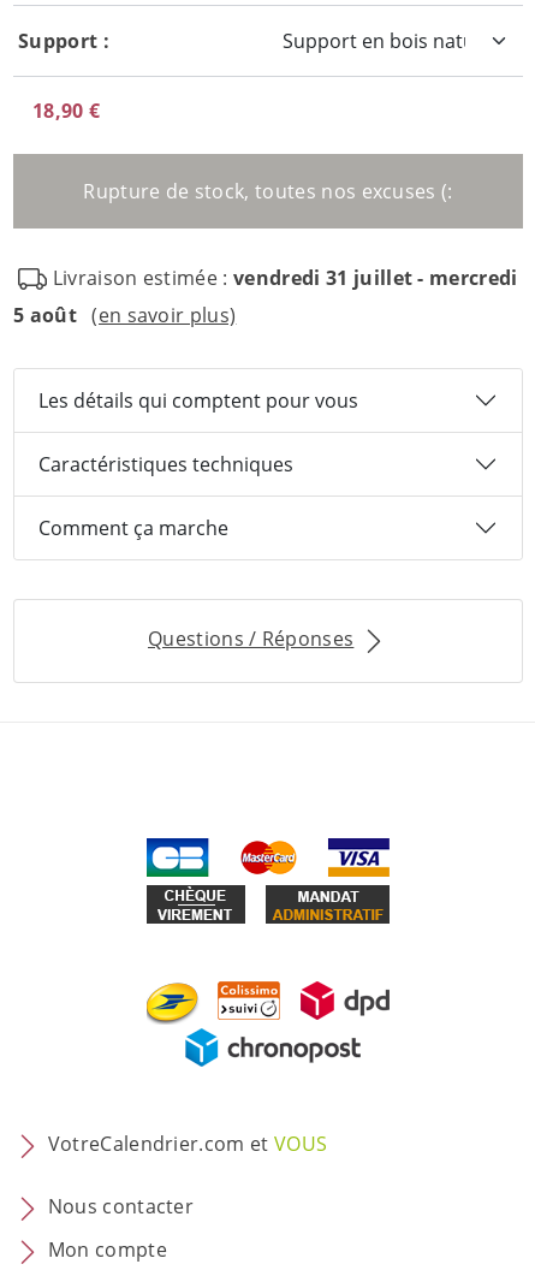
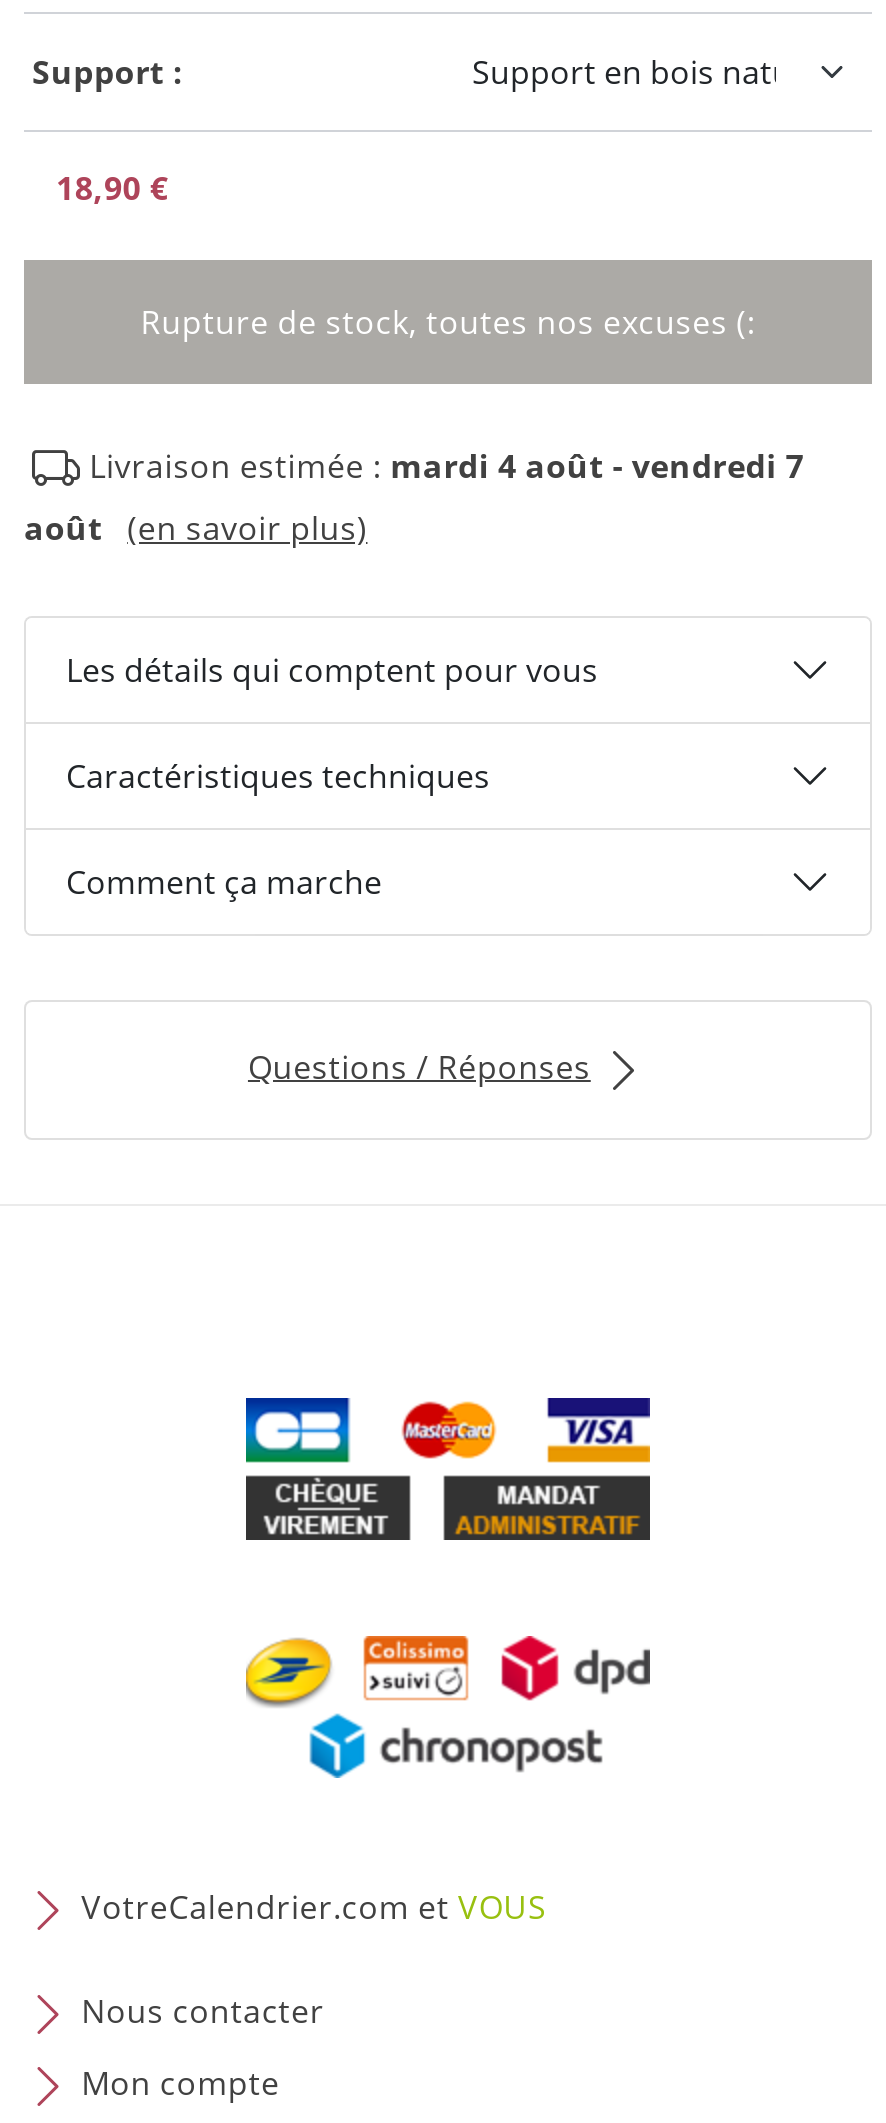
[13,264,518,329] Livraison estimée : vendredi 31 juillet - mercredi | 5 août (en savoir plus) -> [24,443,804,551] Livraison estimée : mardi 4 août - vendredi 7 | août (en savoir plus)

